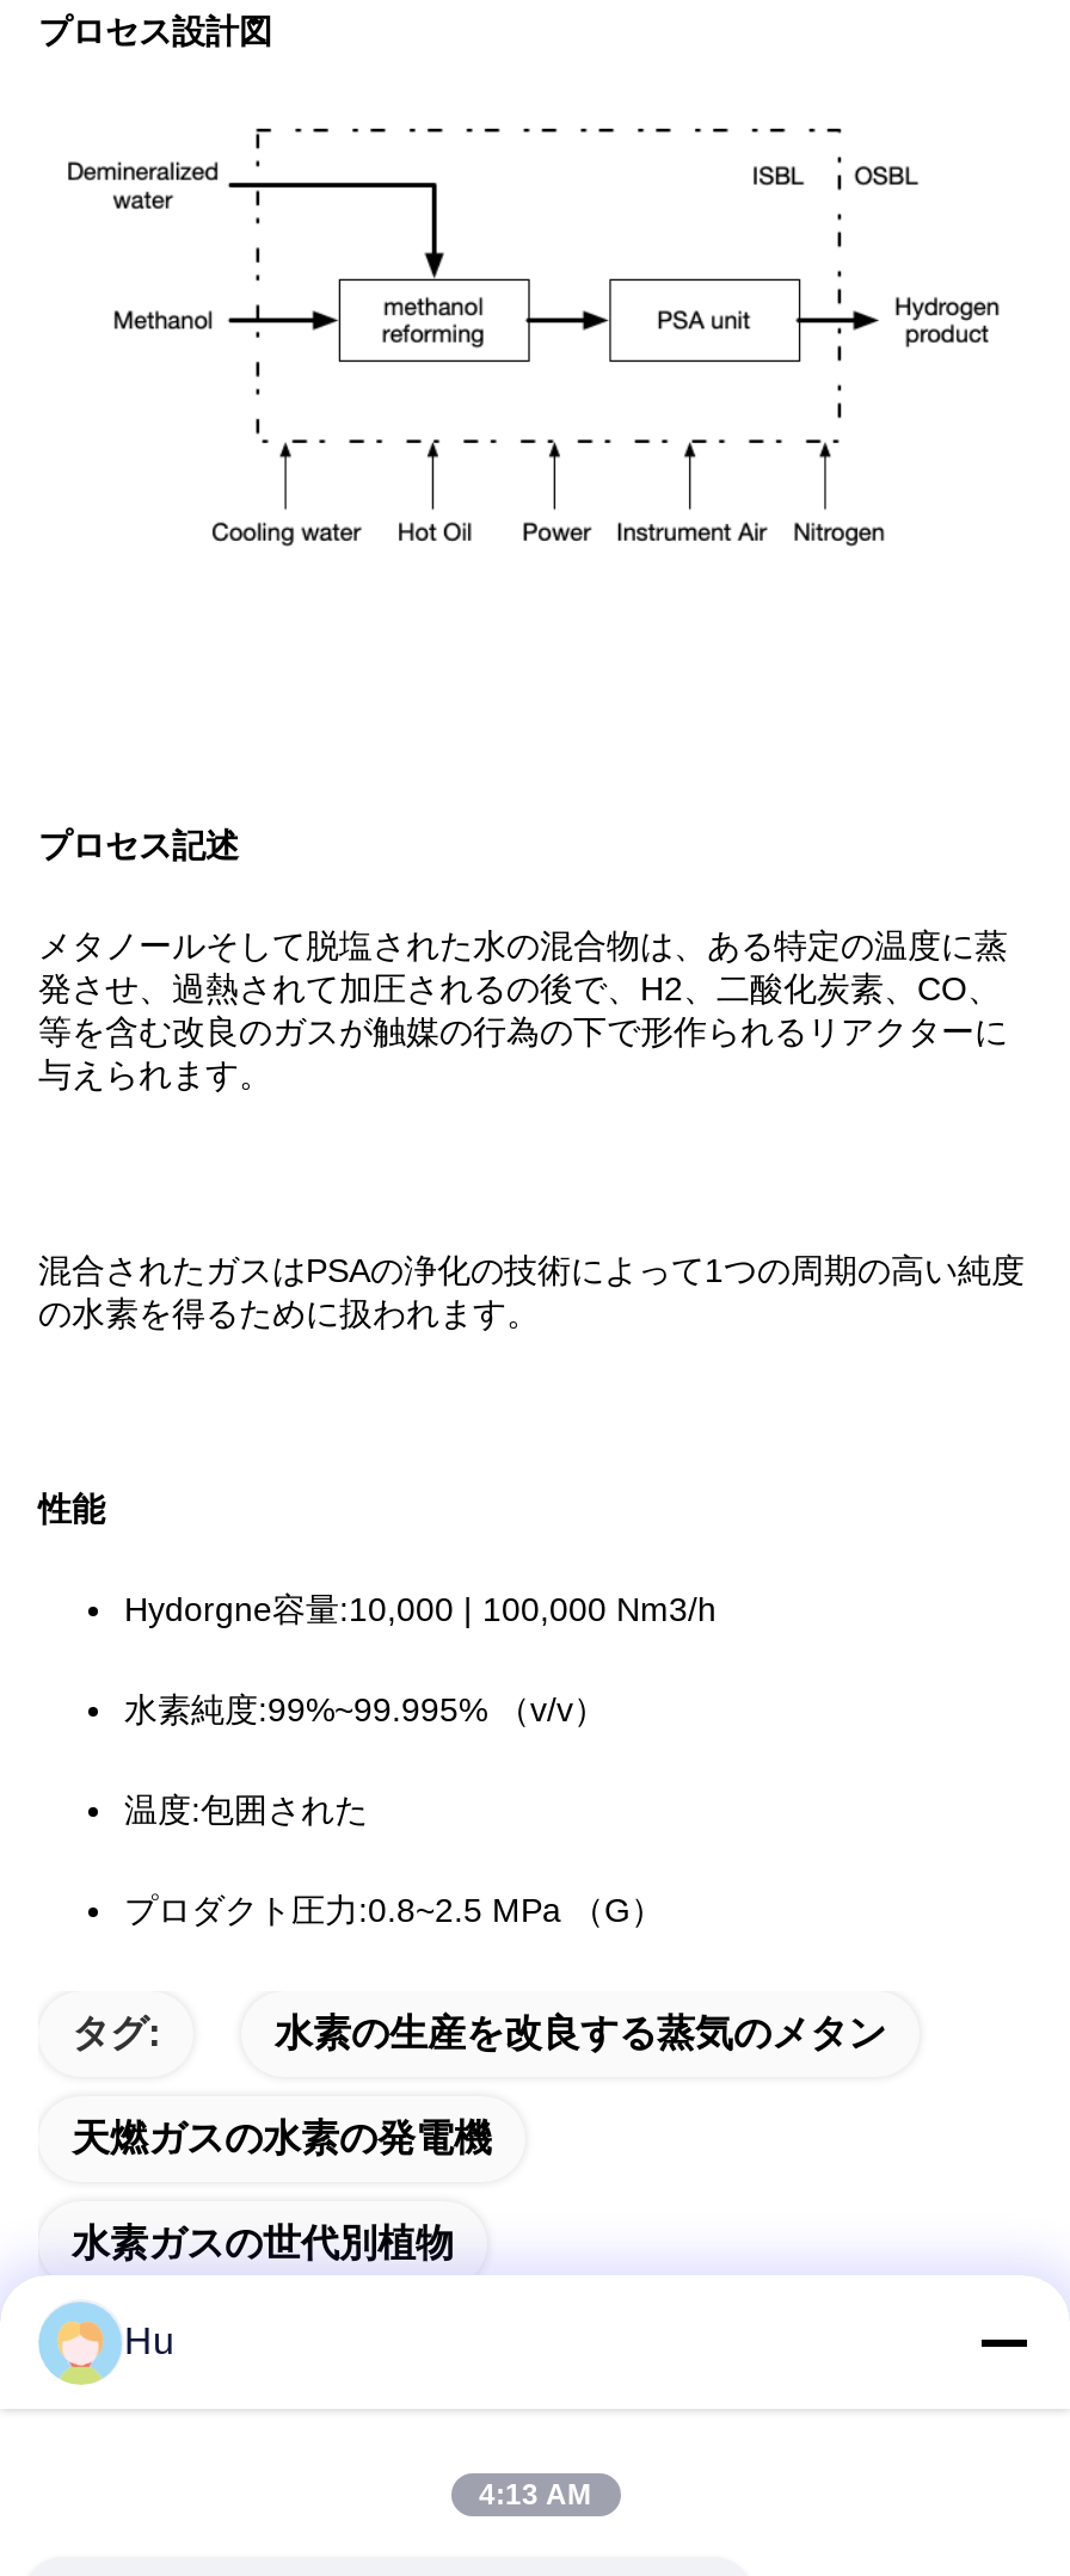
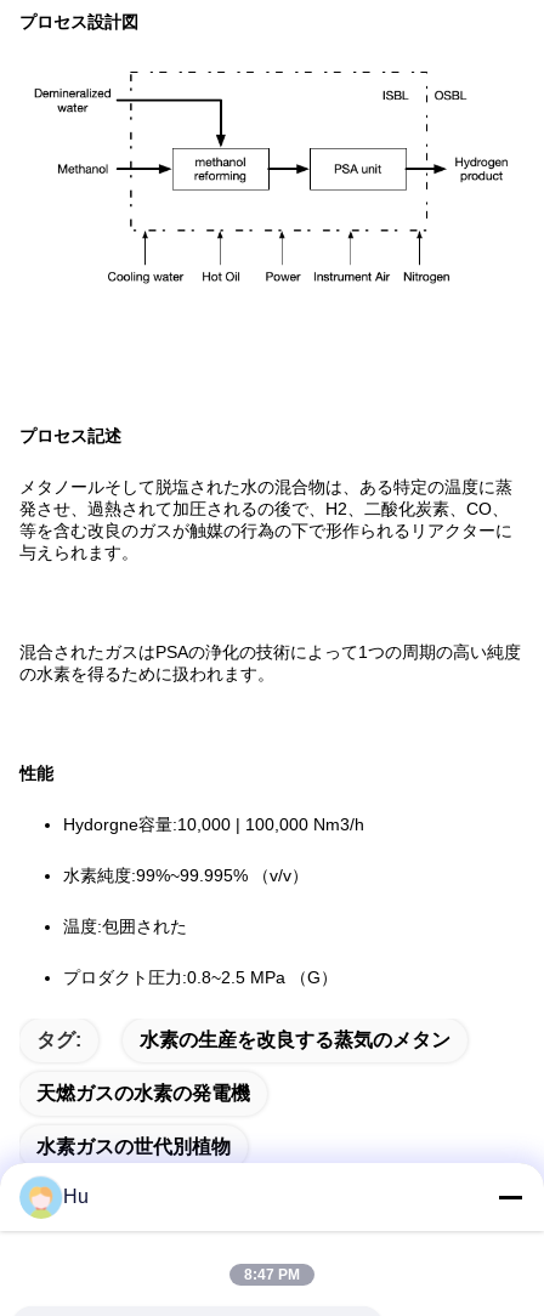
[479,2478,591,2512] 4:13 AM -> [244,1266,300,1283] 8:47 PM

